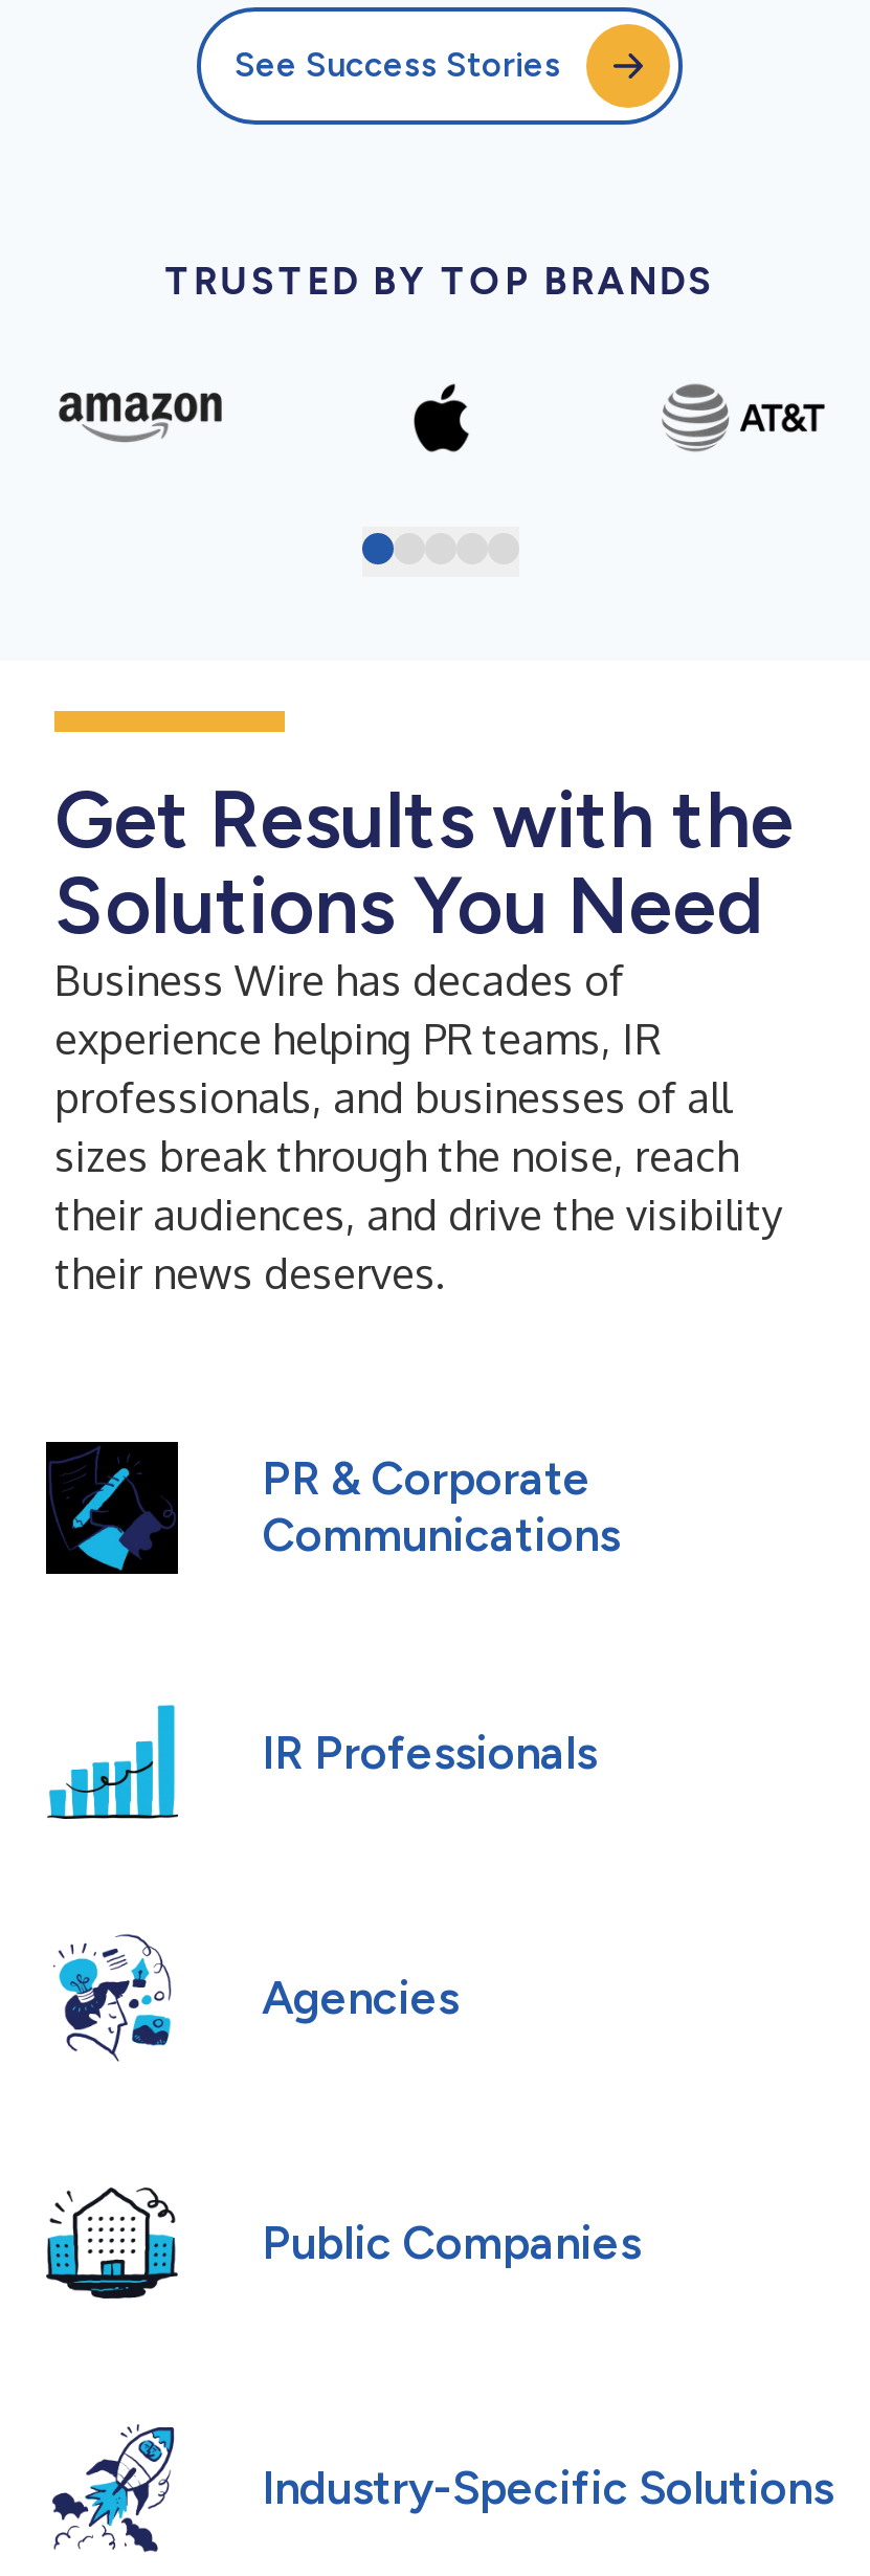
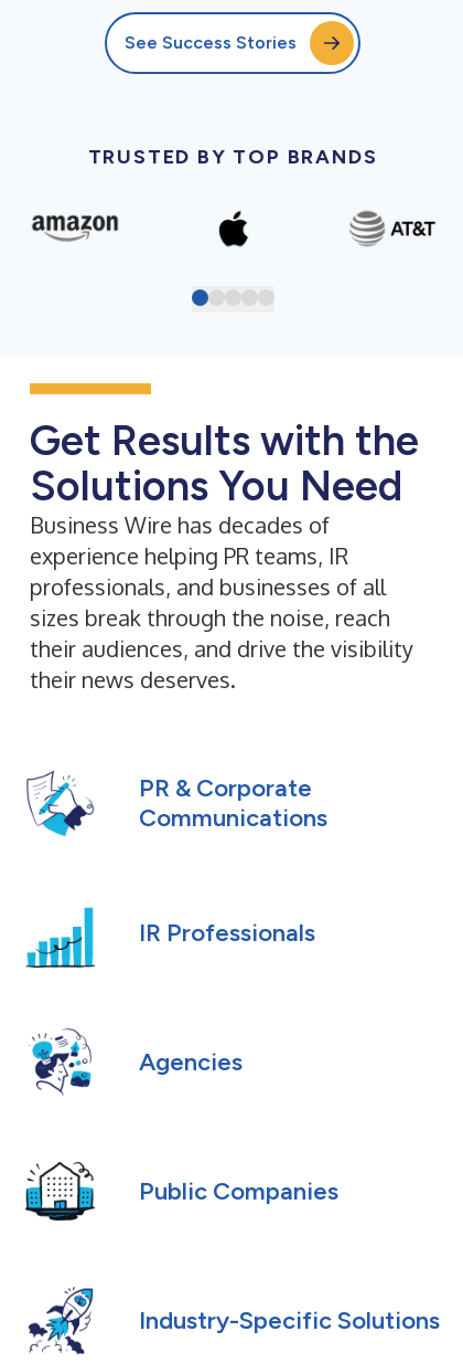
[44,1440,180,1576] [image] -> [25,769,95,838] [image]

